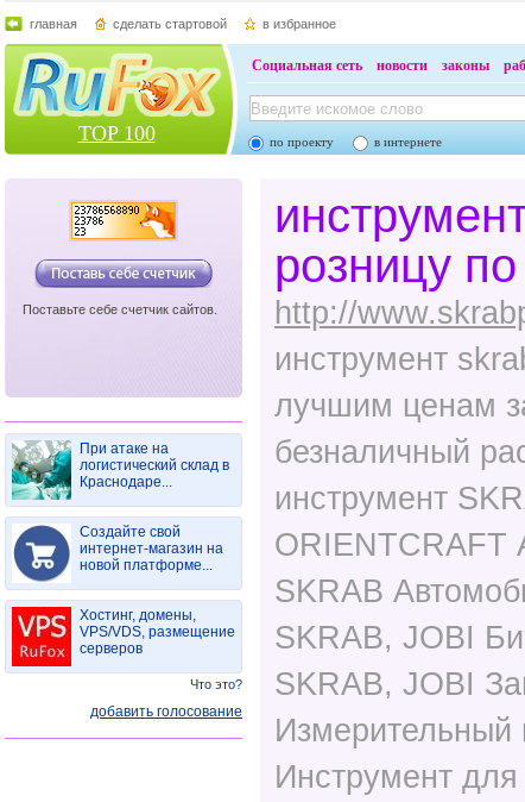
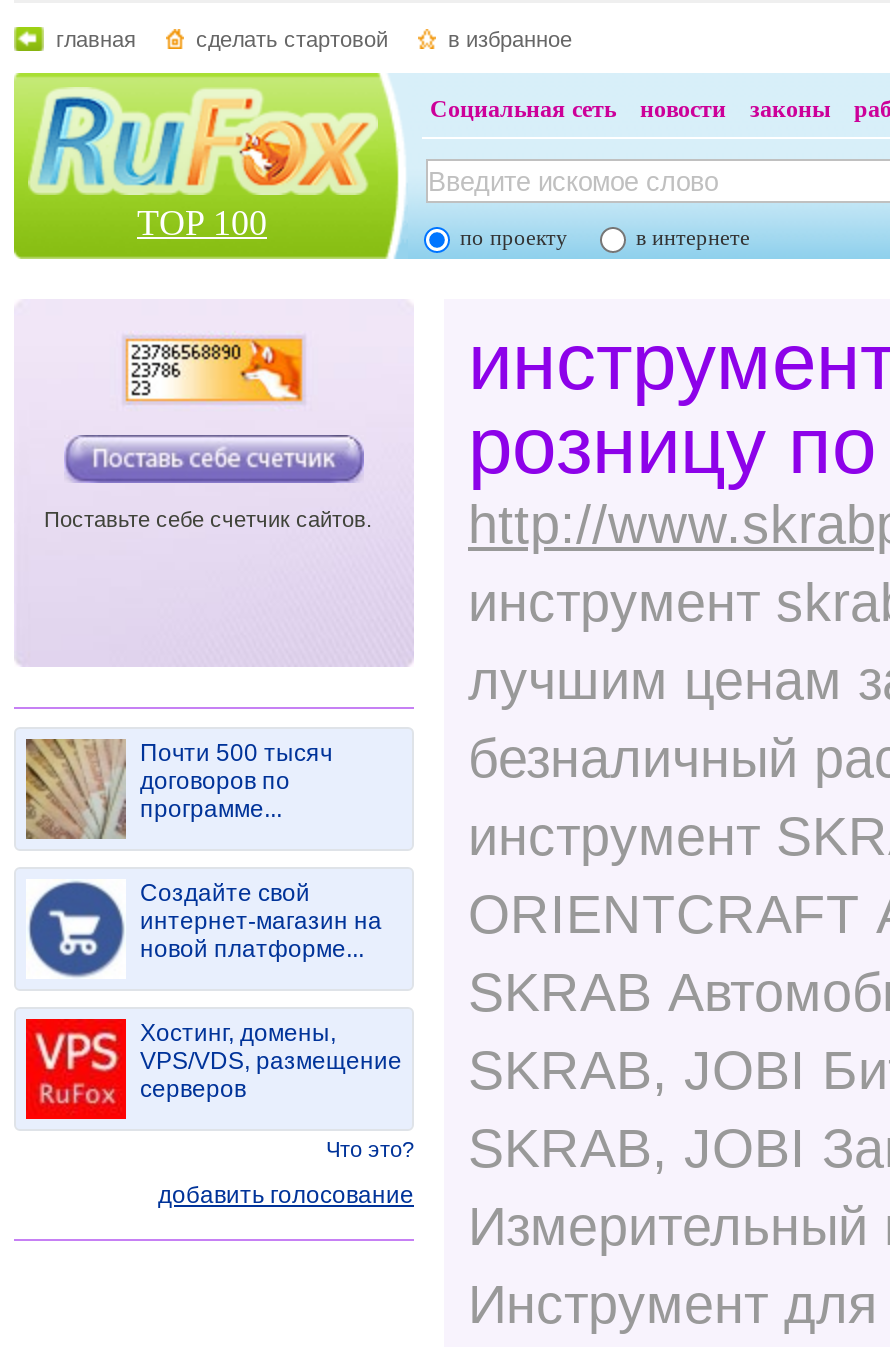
[11,440,229,501] [image] | При атаке на | логистический склад в | Краснодаре... -> [24,737,332,841] [image] | Почти 500 тысяч | договоров по | программе...

